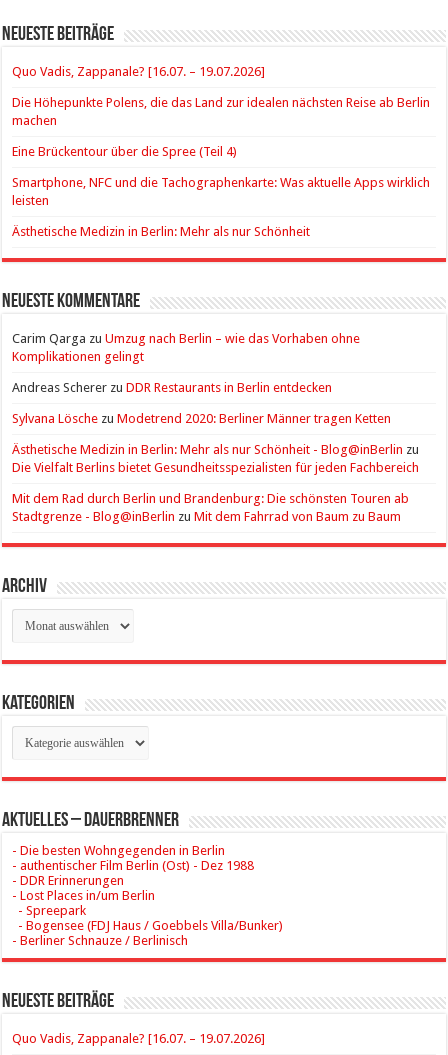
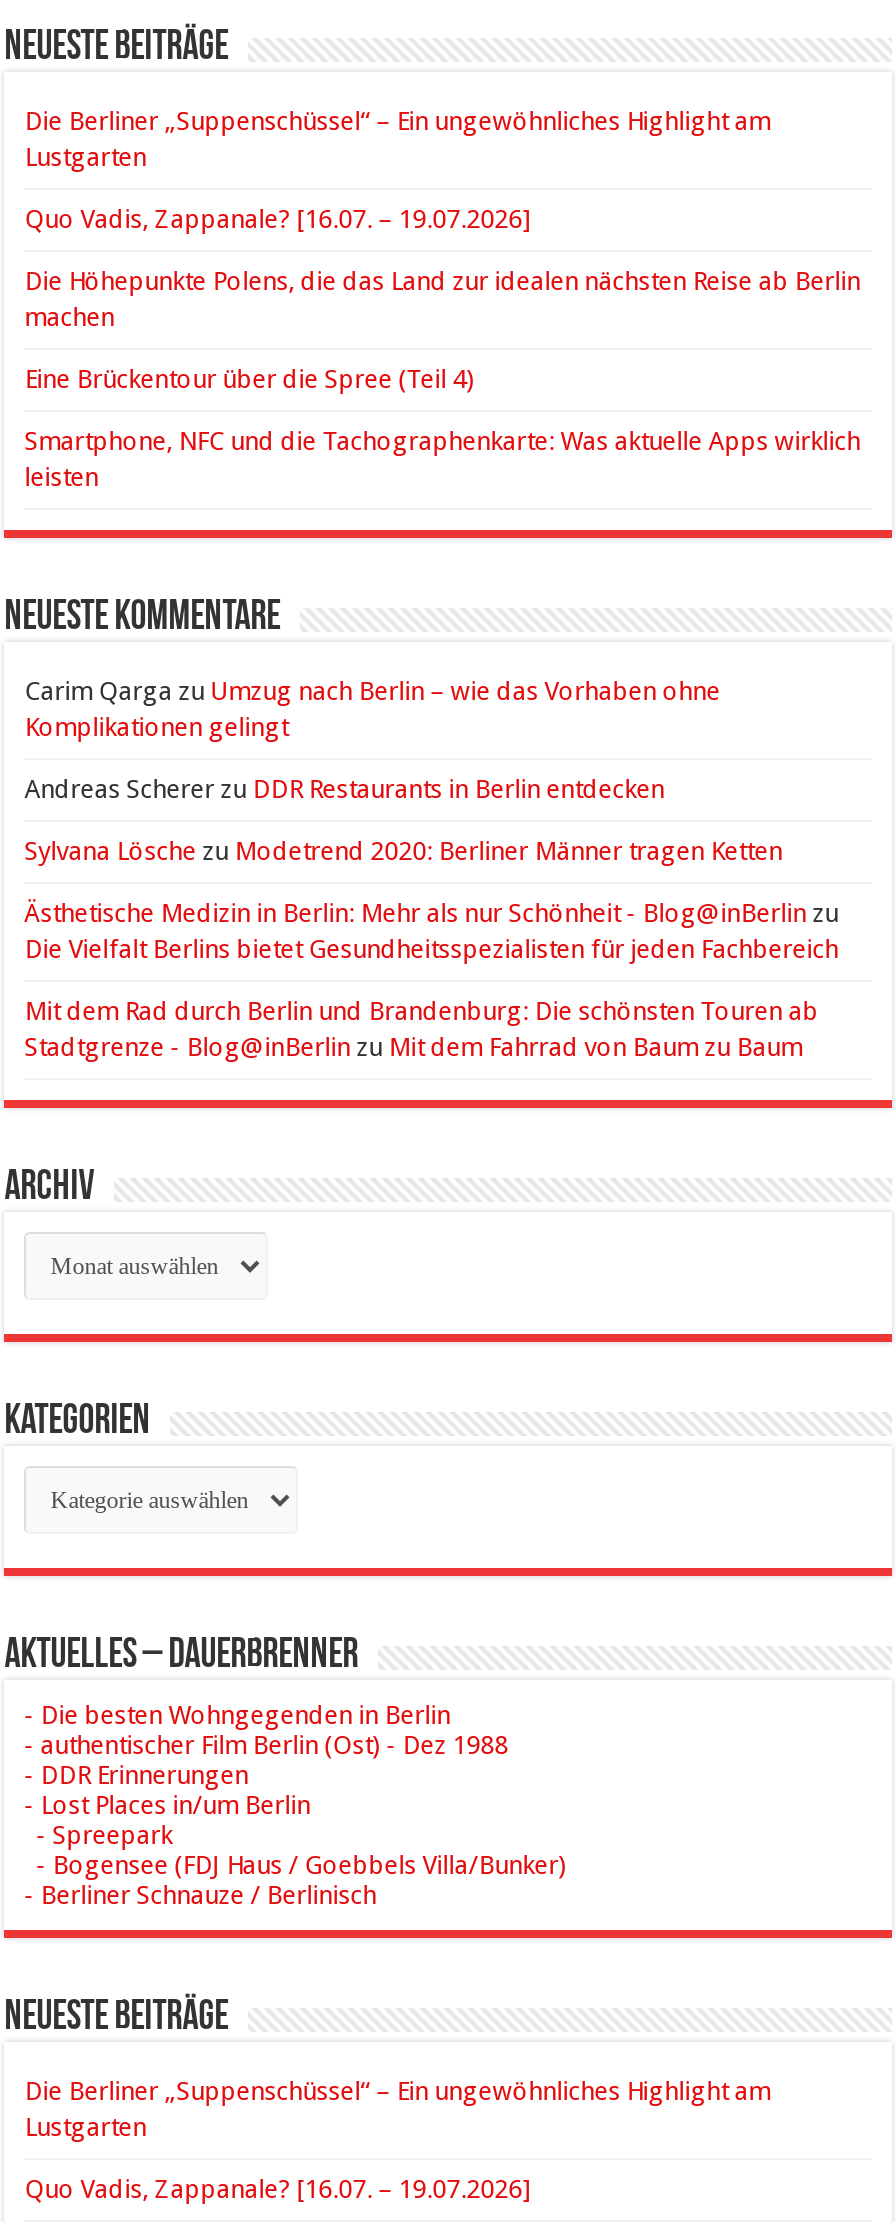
none -> [24,106,770,172] Die Berliner „Suppenschüssel“ – Ein ungewöhnliches Highlight am | Lustgarten
[12,224,310,239] Ästhetische Medizin in Berlin: Mehr als nur Schönheit -> none
none -> [24,2076,770,2142] Die Berliner „Suppenschüssel“ – Ein ungewöhnliches Highlight am | Lustgarten

